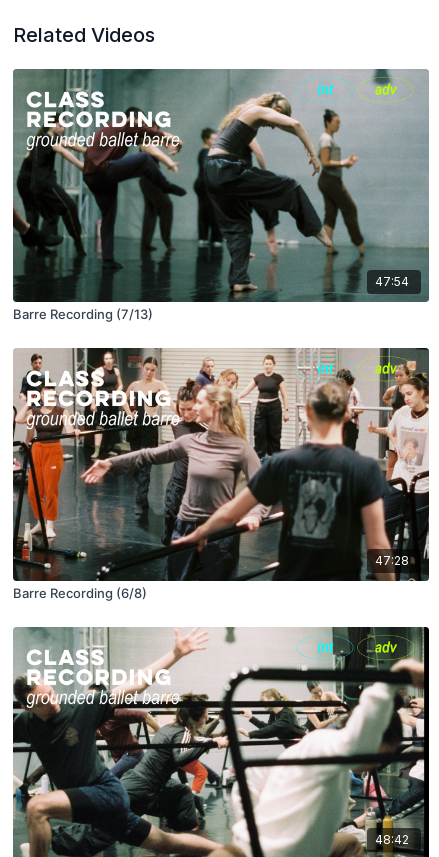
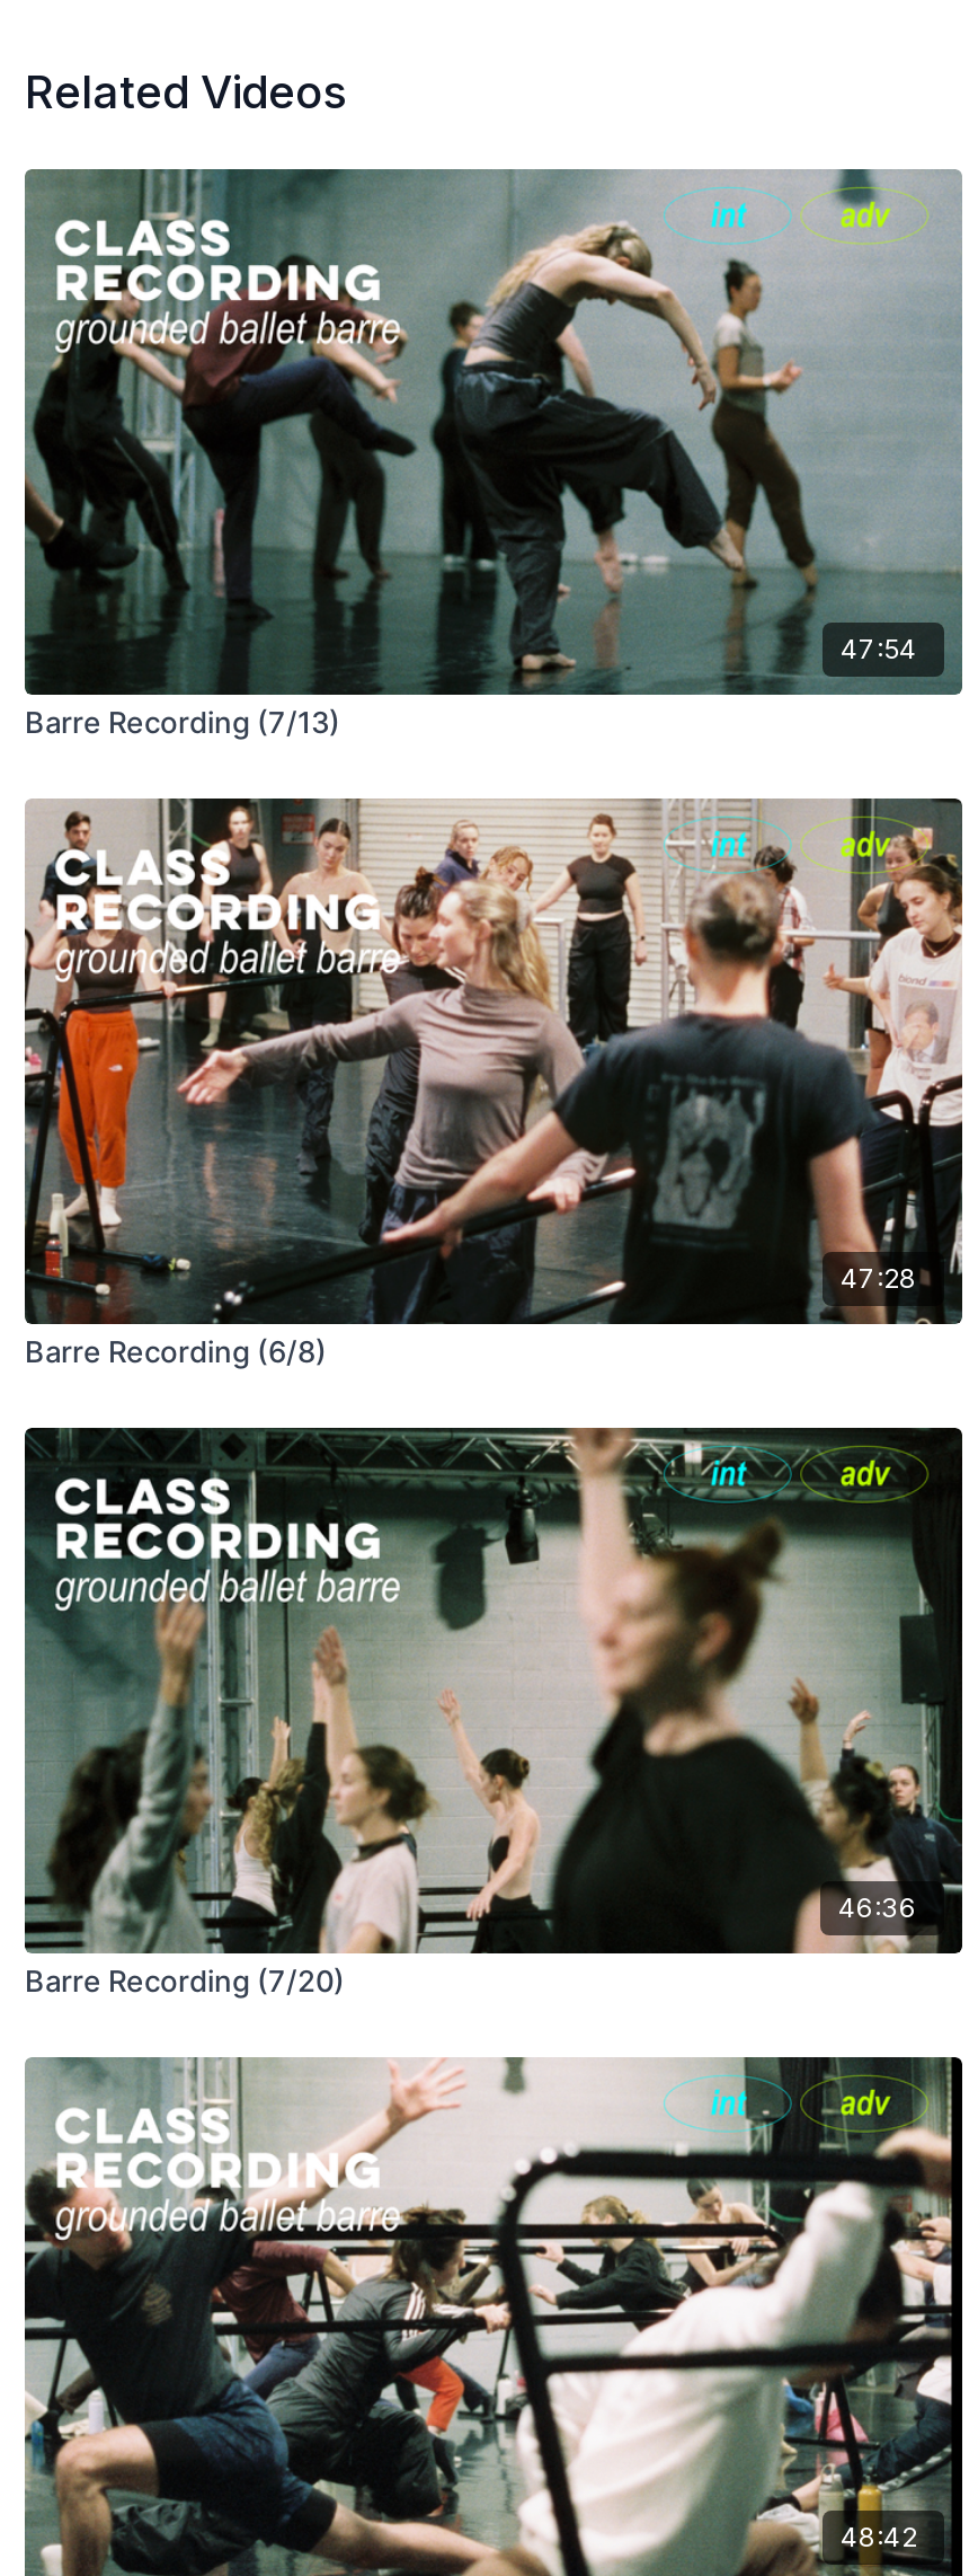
none -> [25,1426,962,1998] [image] | 46:36 | Barre Recording (7/20)

